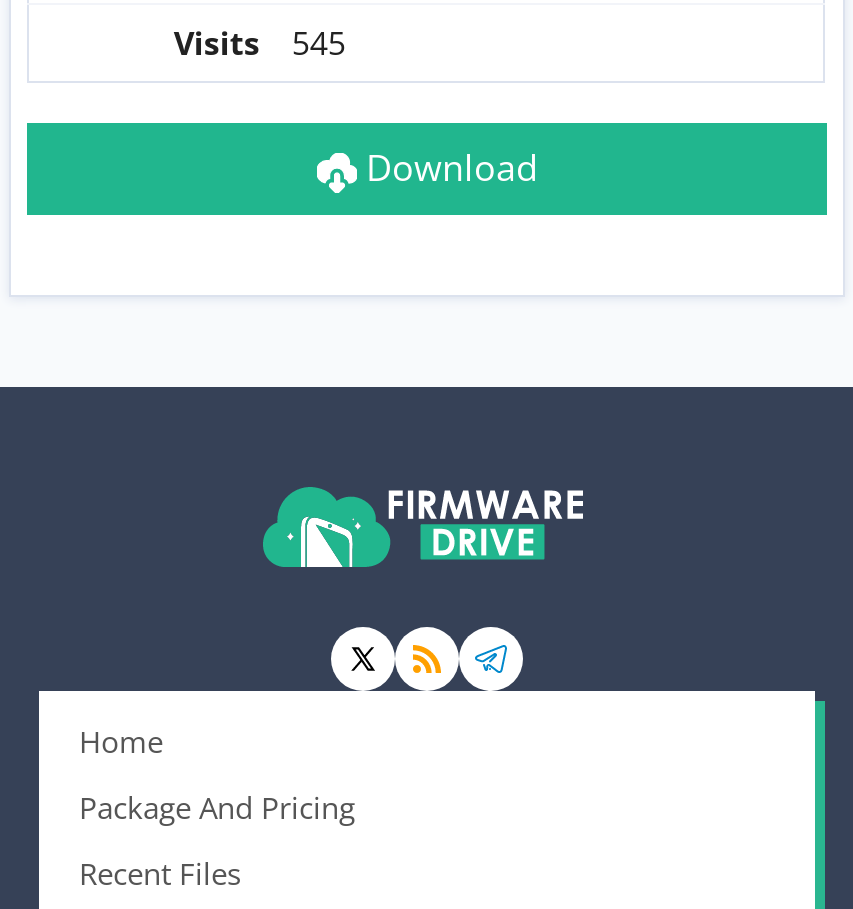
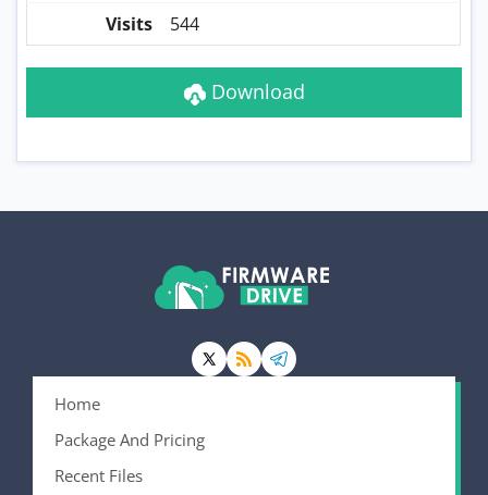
[174,22,346,66] Visits 545 -> [106,12,200,36] Visits 544

